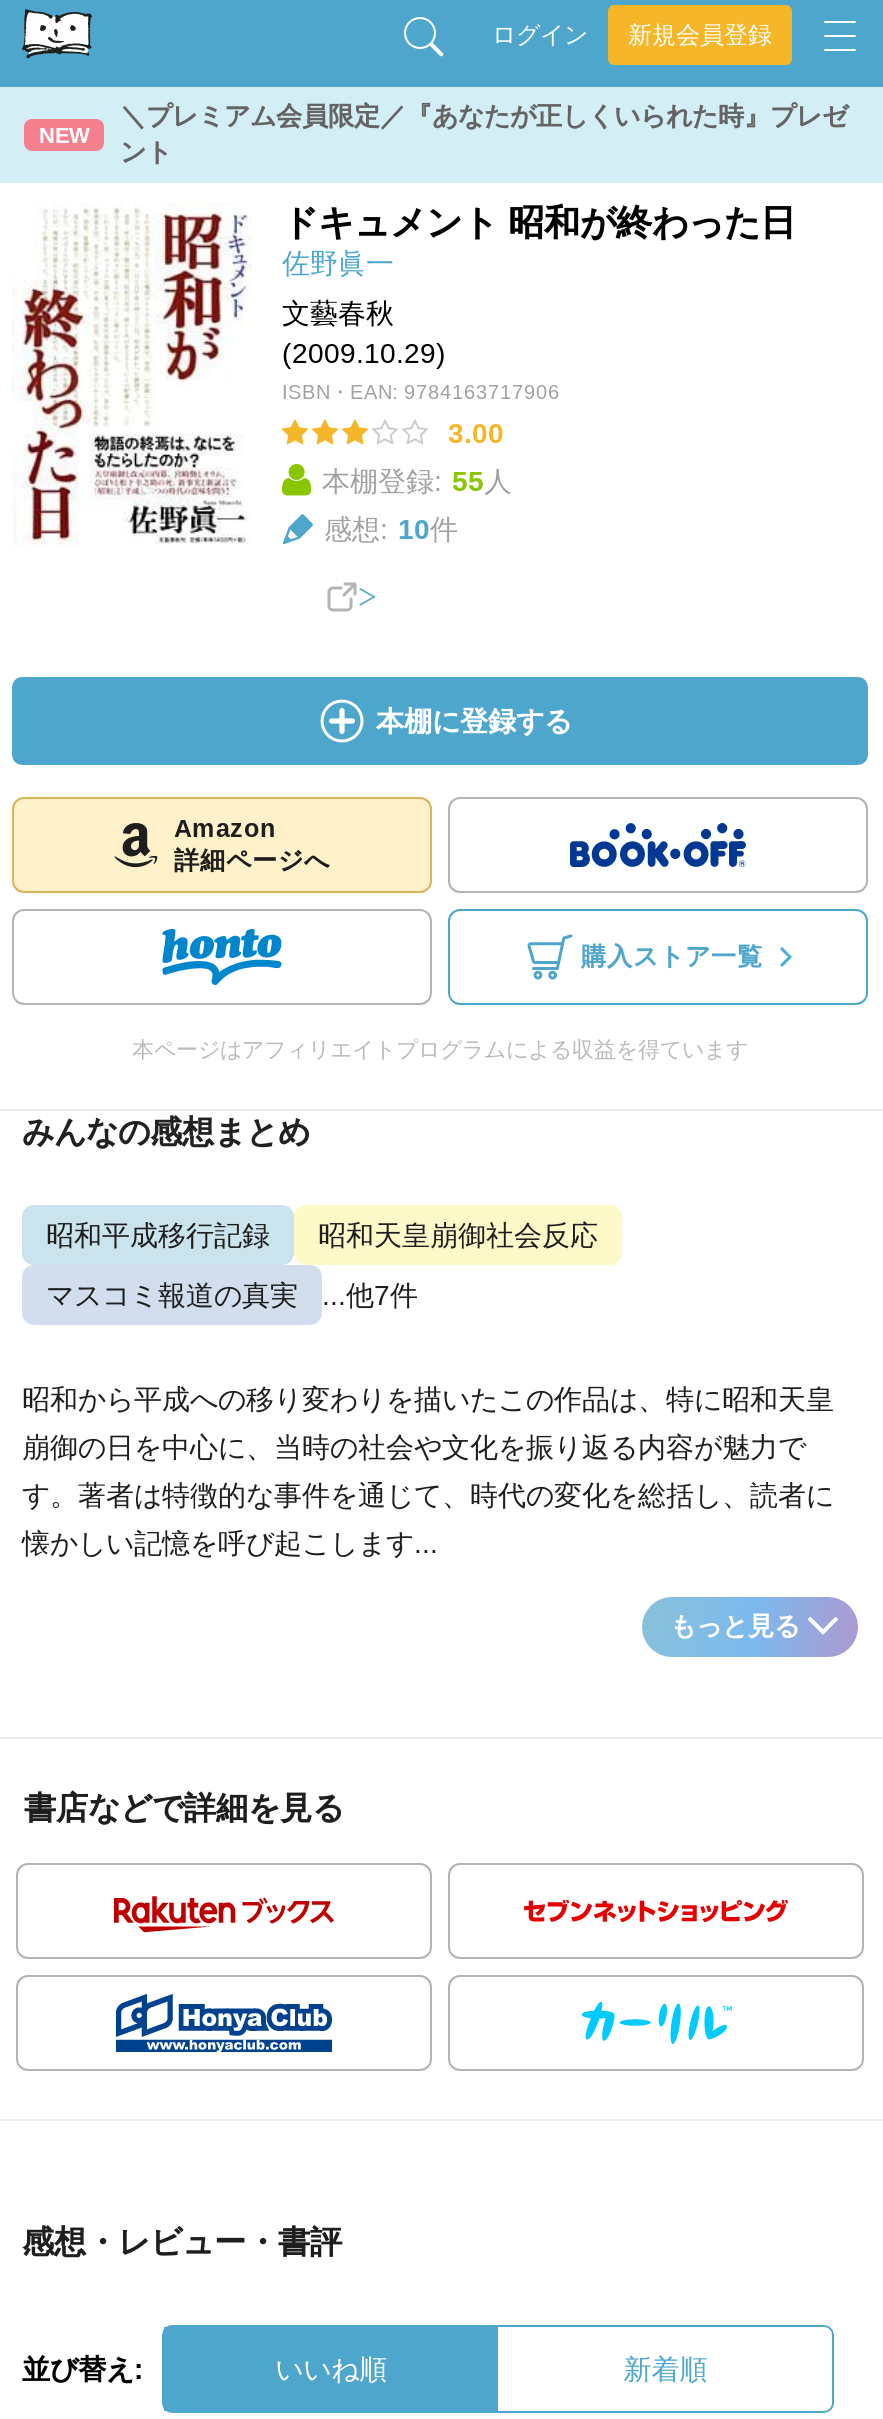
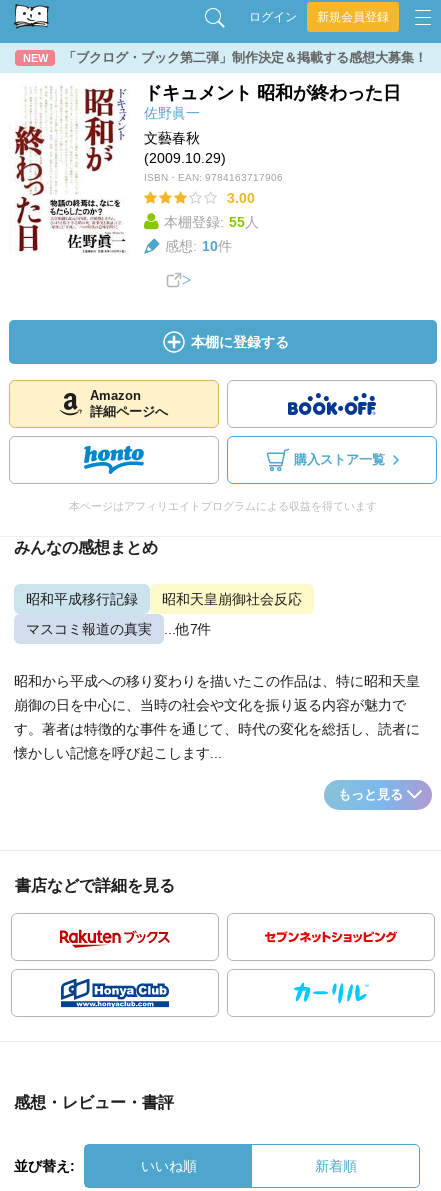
[120,101,848,167] ＼プレミアム会員限定／『あなたが正しくいられた時』プレゼ | ント -> [63,50,427,65] 「ブクログ・ブック第二弾」制作決定＆掲載する感想大募集！

